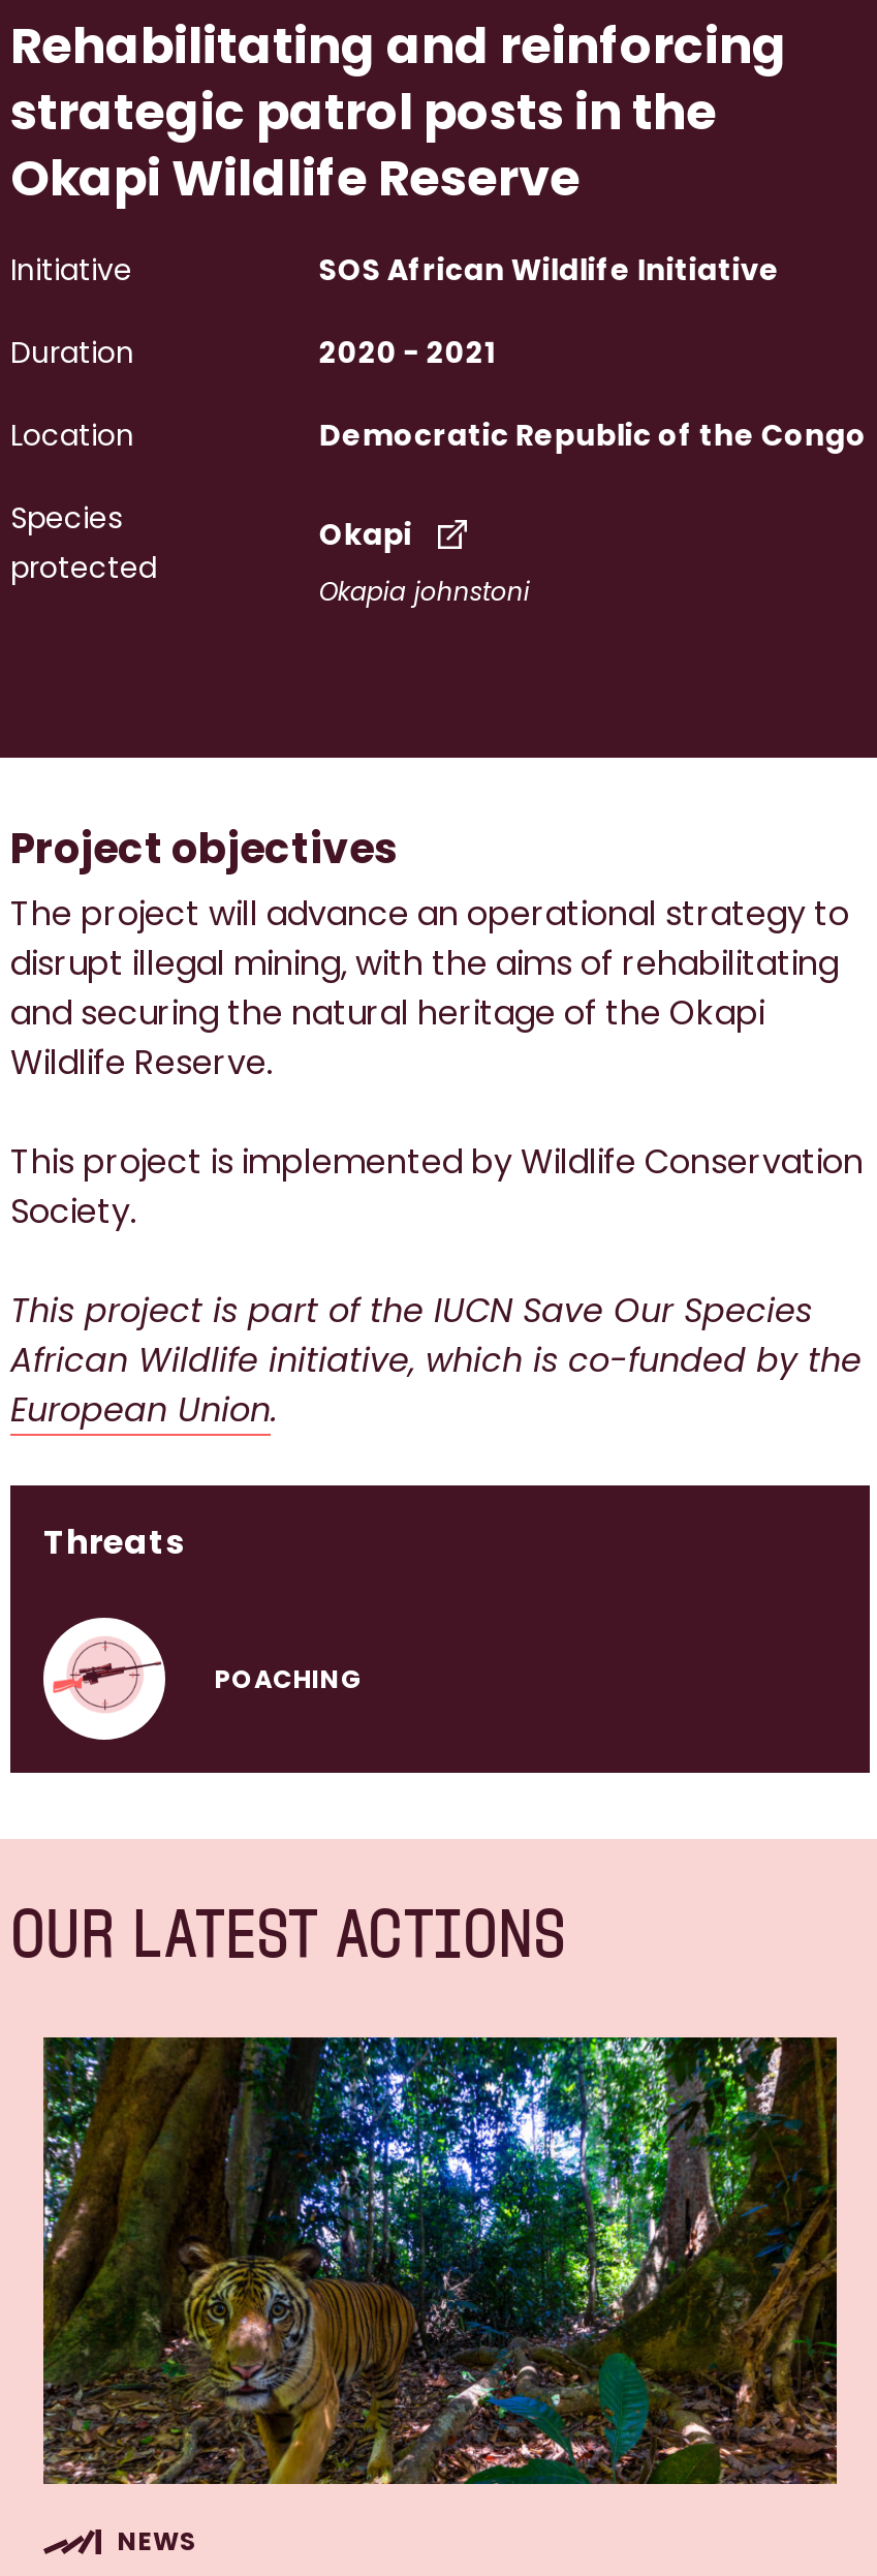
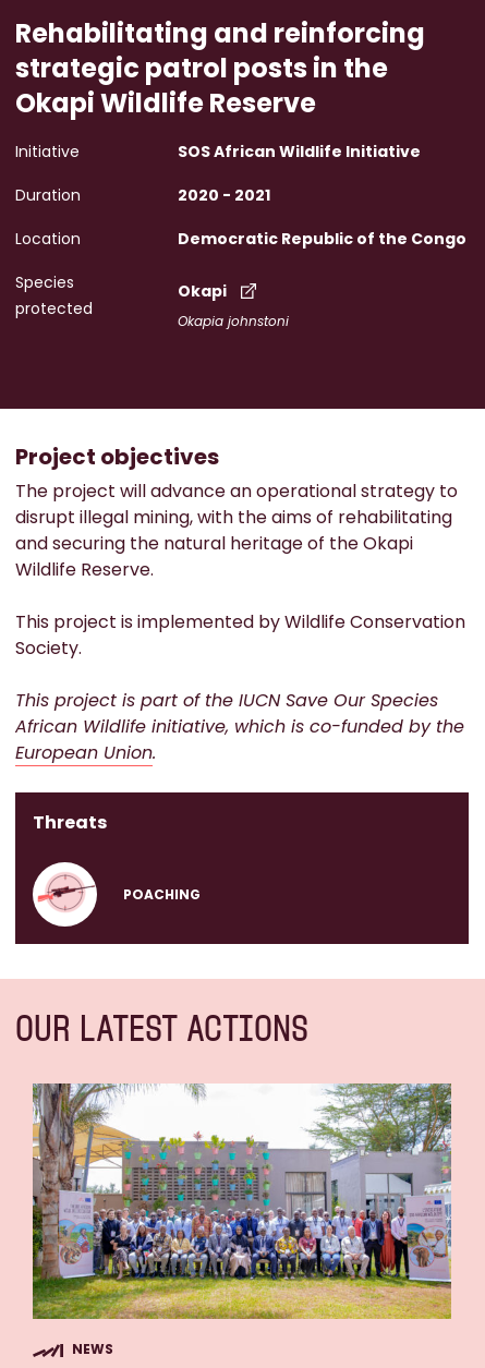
[41,2035,839,2488] [image] -> [32,1083,452,1320] [image]

